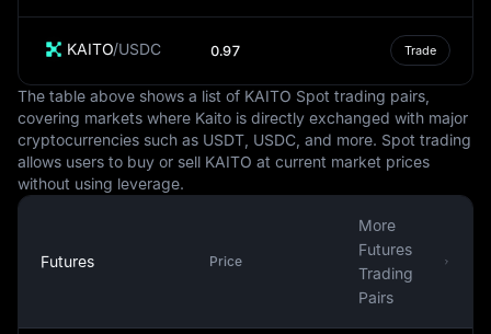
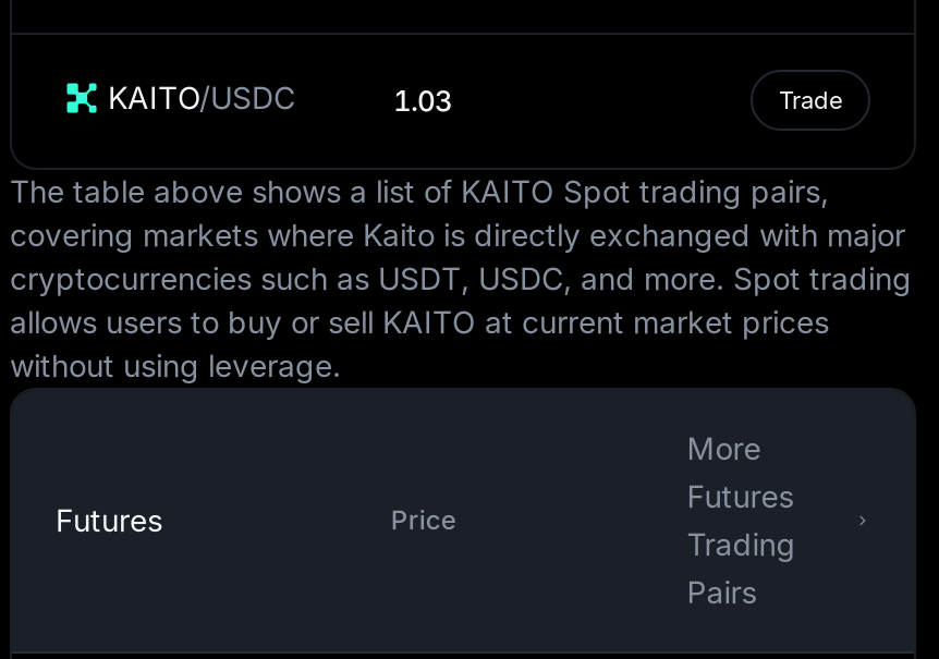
[210,42,240,60] 0.97 -> [393,84,452,119] 1.03

